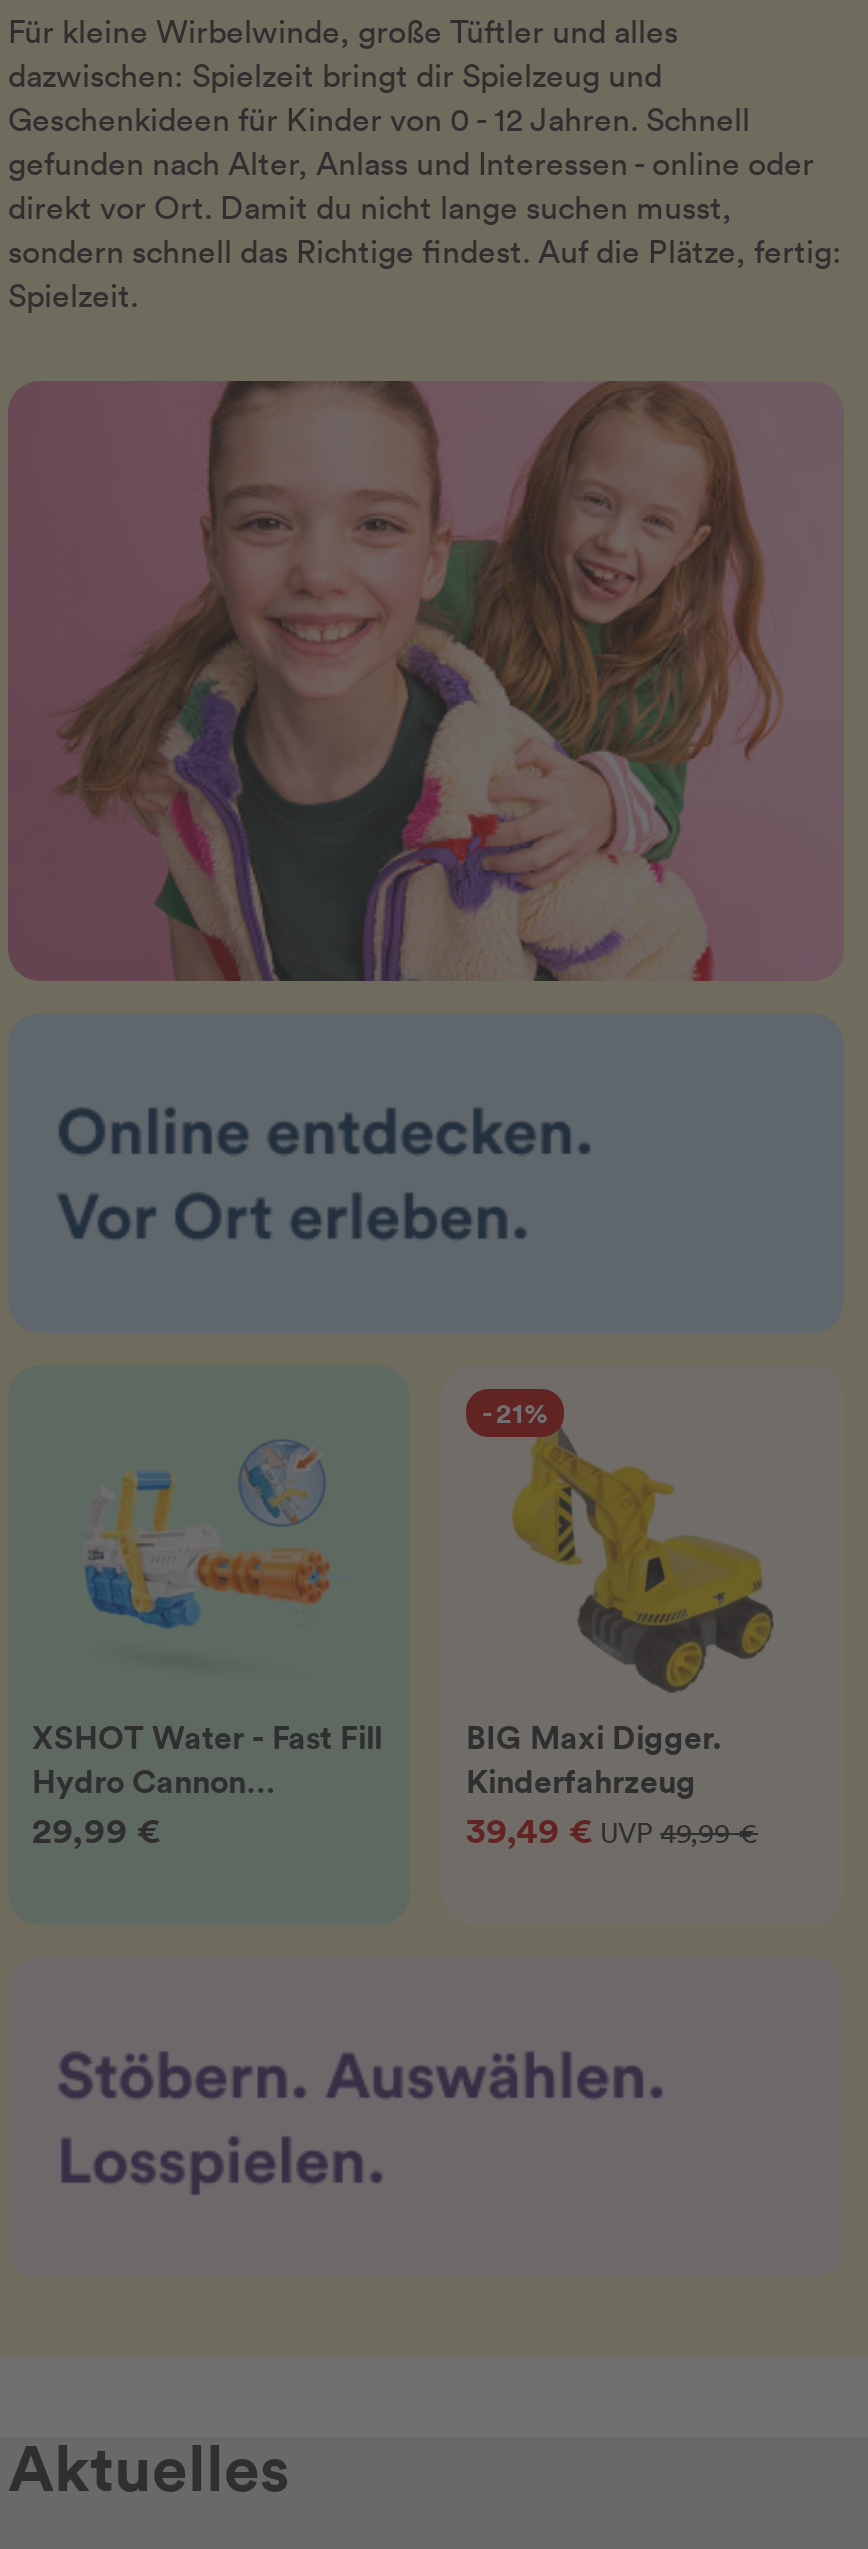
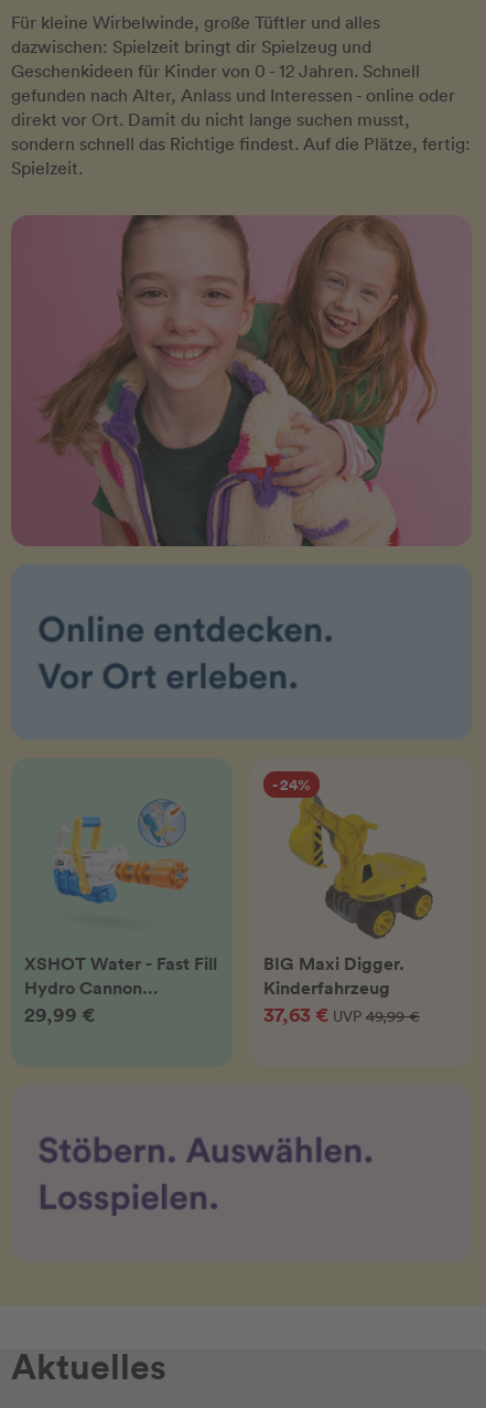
[482,1393,548,1433] - 21% -> [272,774,311,796] - 24%
[466,1805,758,1853] 39,49 €UVP 49,99 € -> [263,1001,420,1027] 37,63 €UVP 49,99 €

